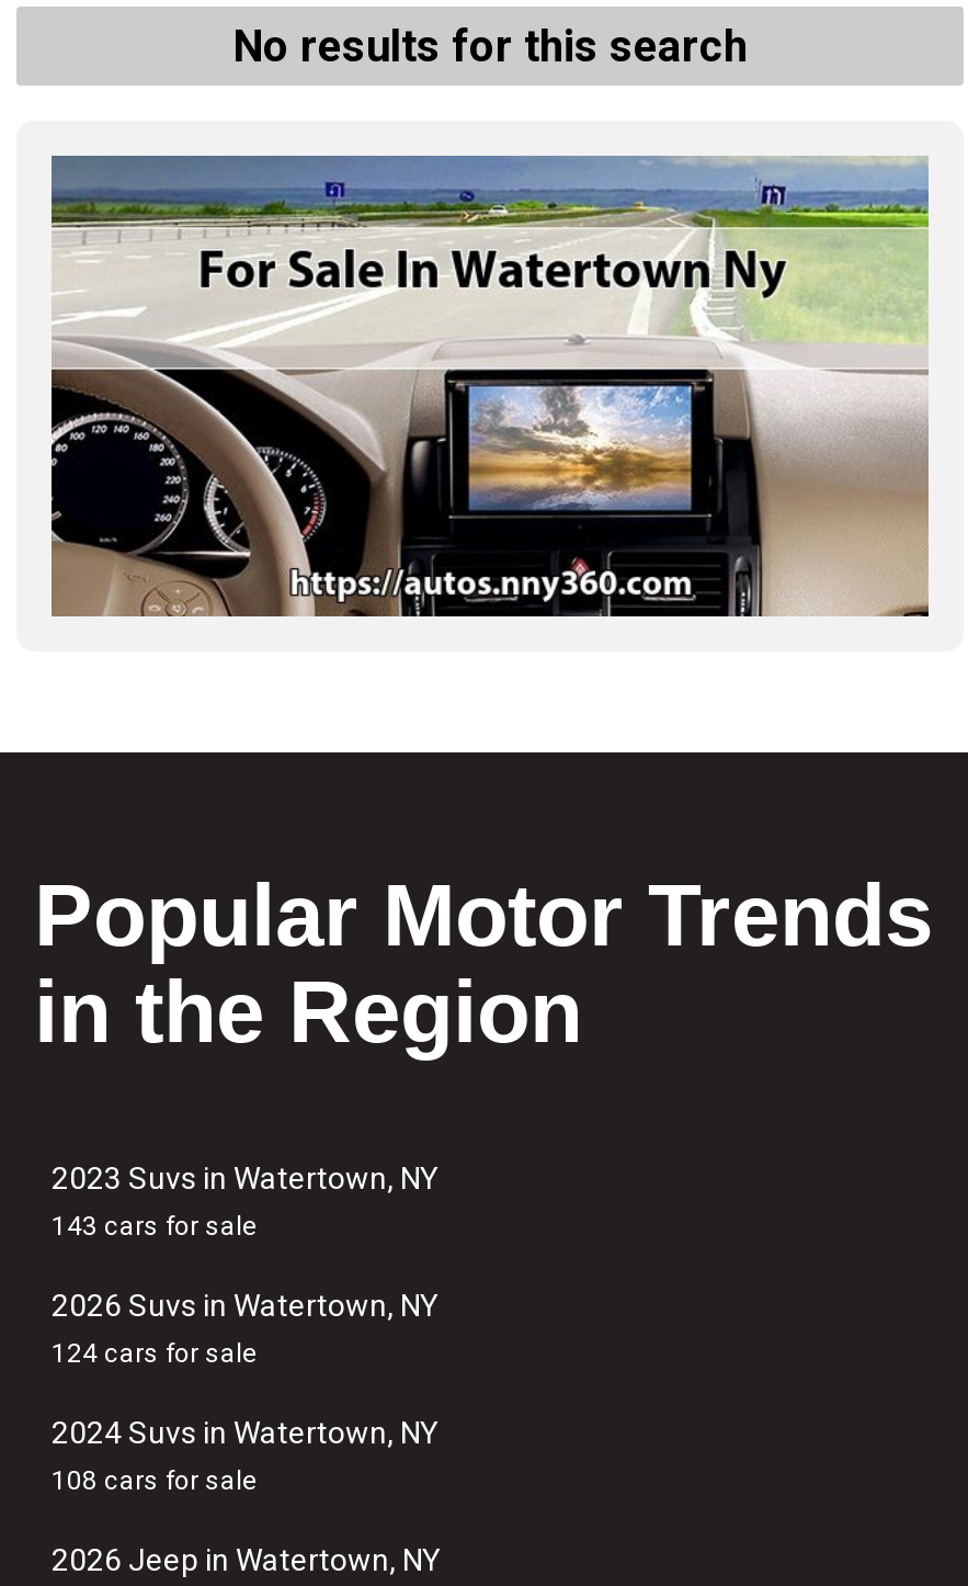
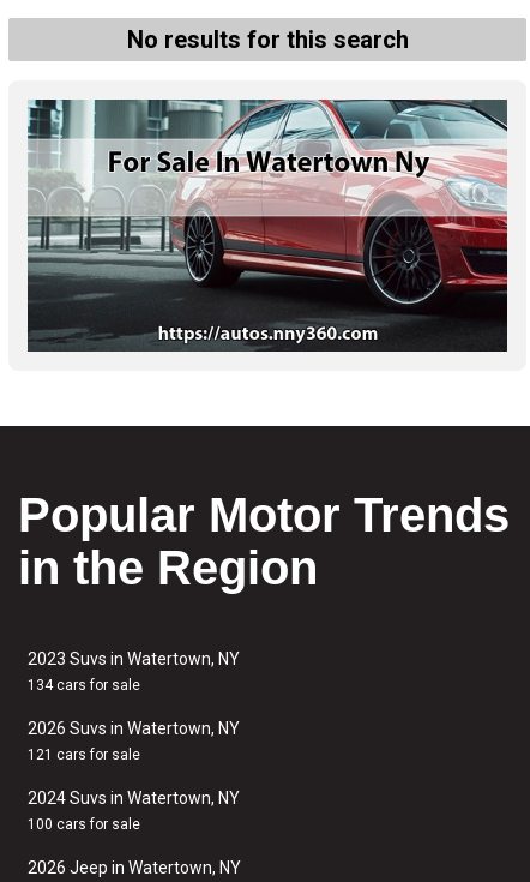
[49,154,931,619] [image] -> [26,98,508,353] [image]
[52,1211,258,1242] 143 cars for sale -> [28,677,140,694] 134 cars for sale
[52,1338,258,1369] 124 cars for sale -> [28,746,140,763] 121 cars for sale
[52,1465,258,1496] 108 cars for sale -> [28,816,140,833] 100 cars for sale

